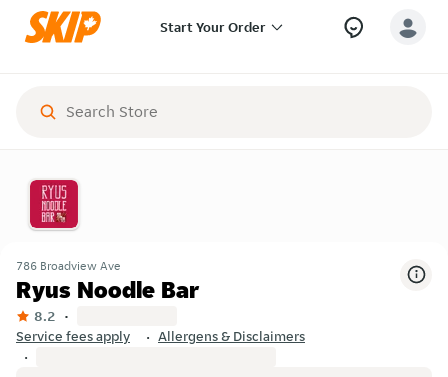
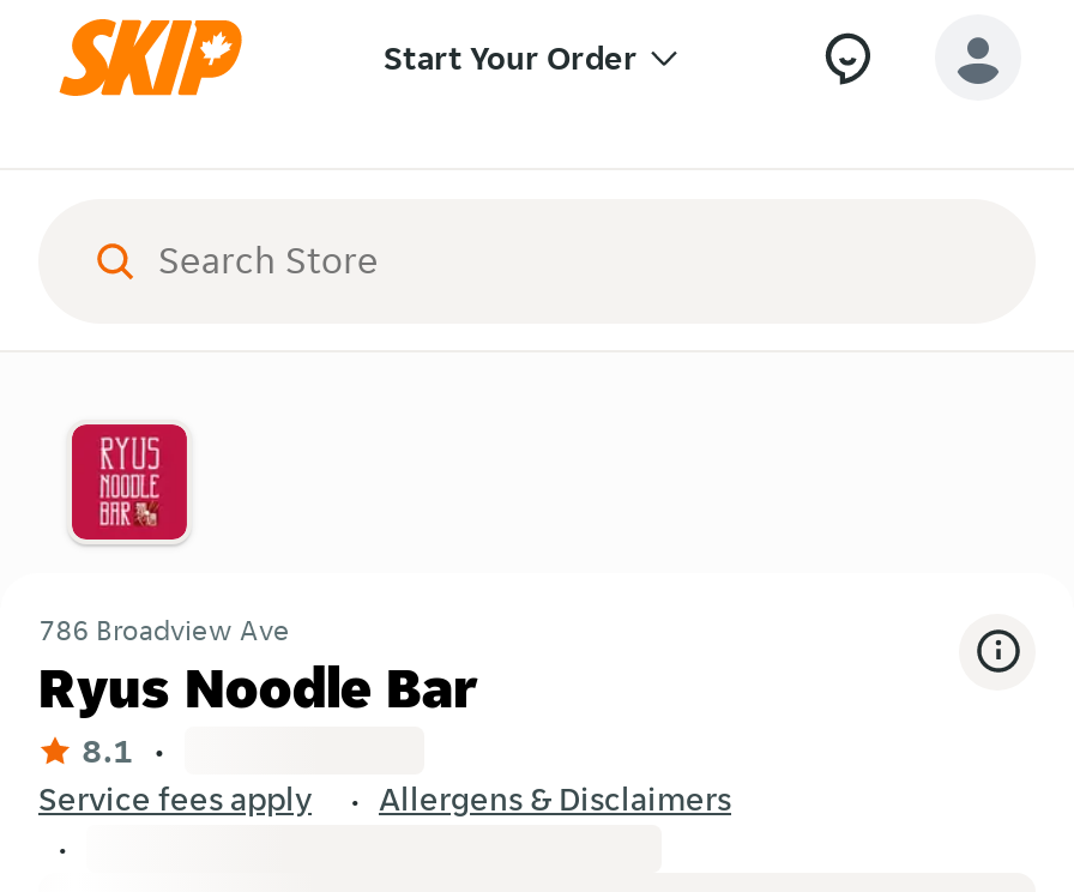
[34,307,56,325] 8.2 -> [82,729,134,772] 8.1

